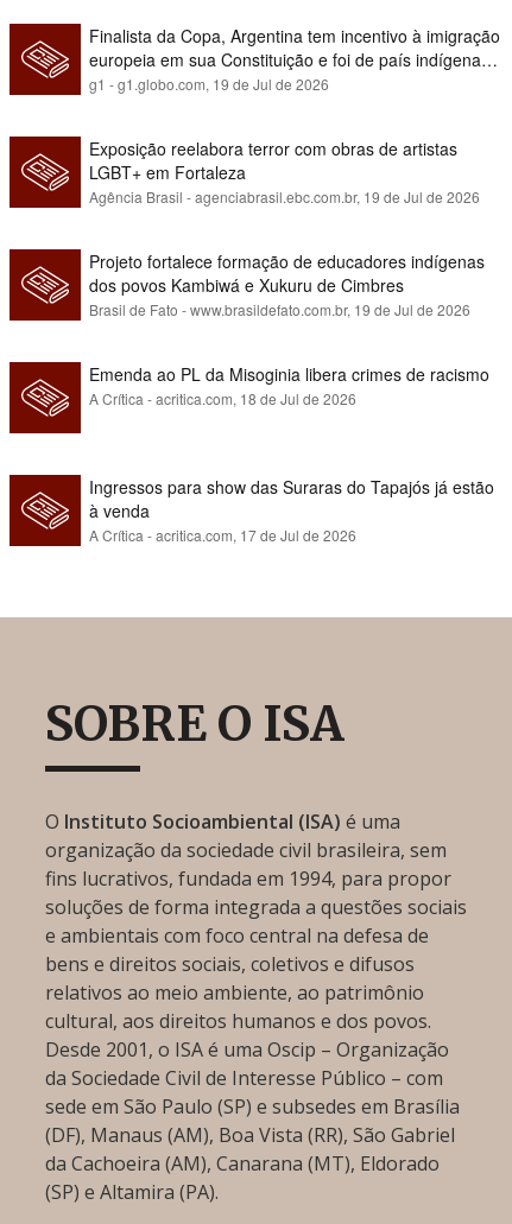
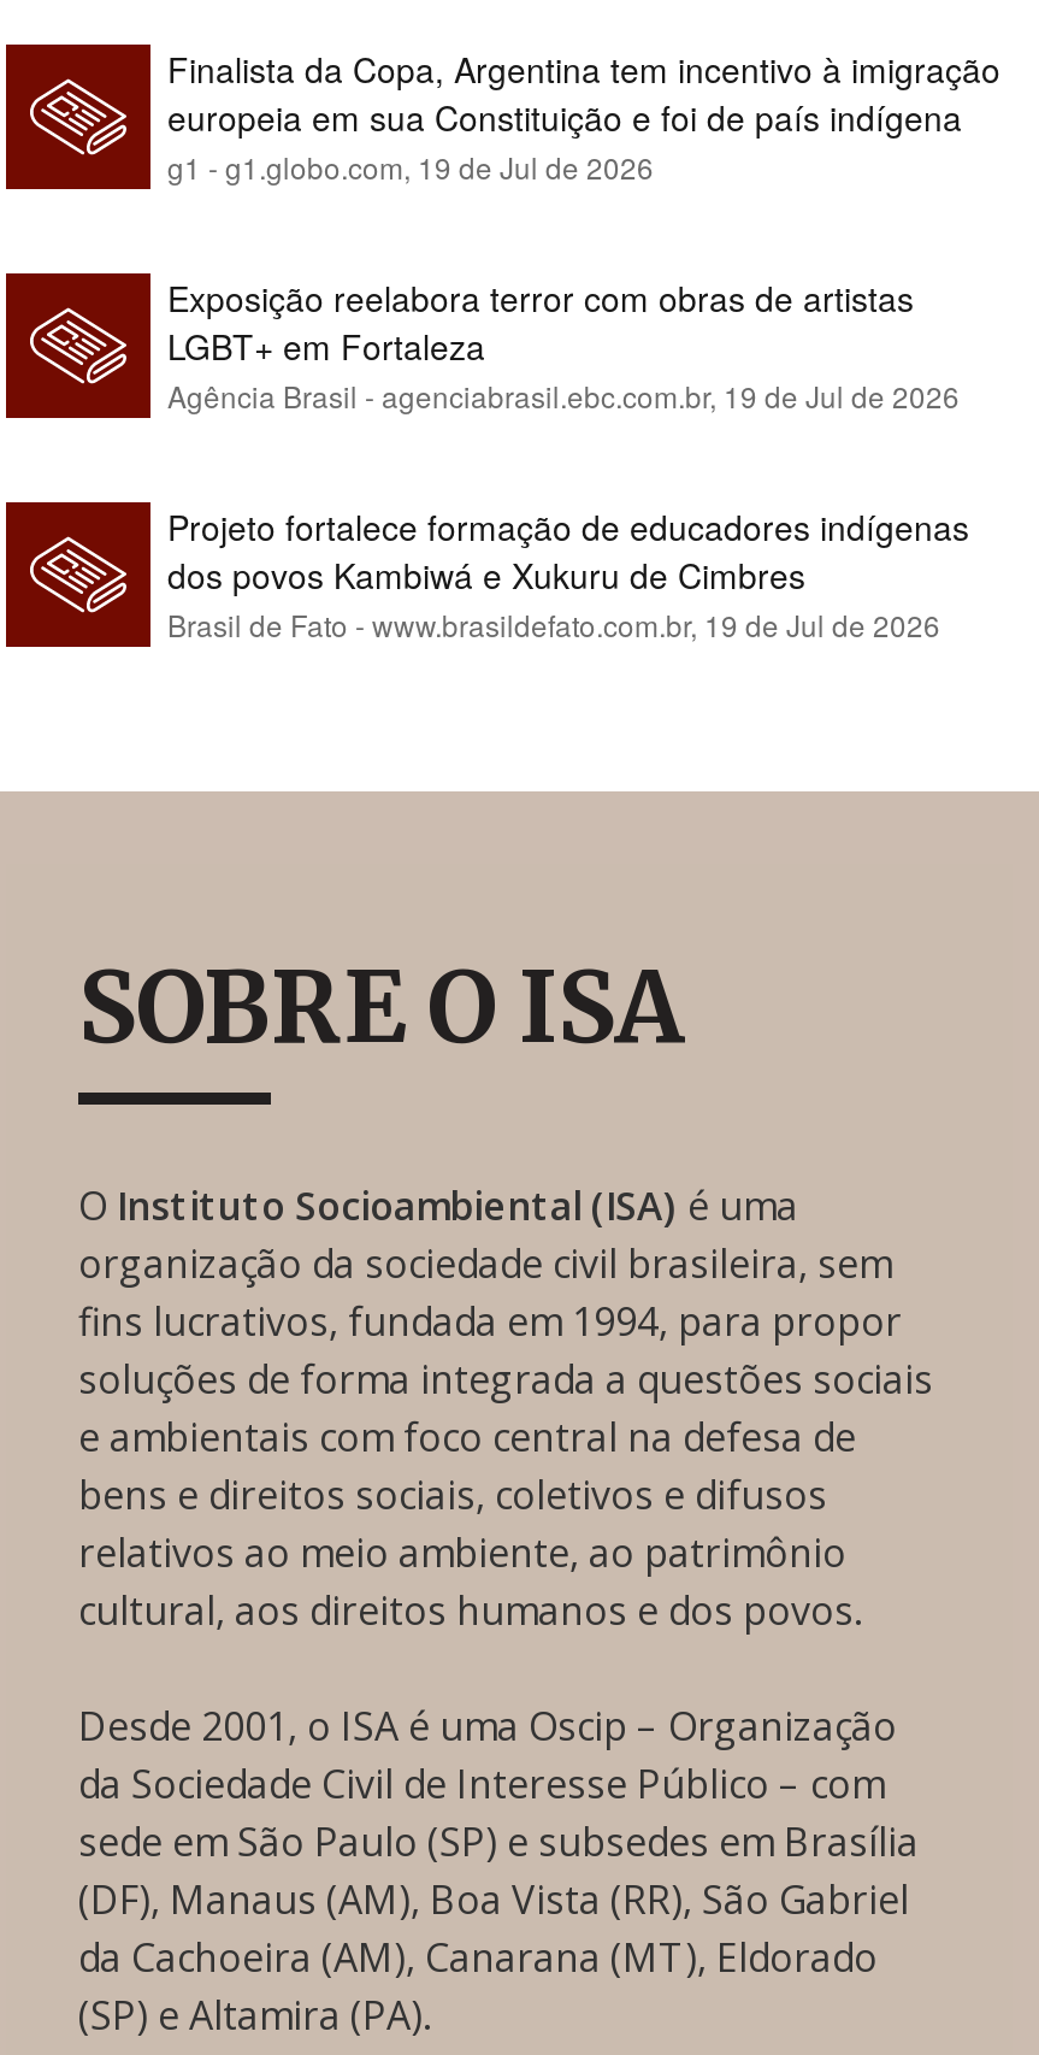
[89,362,489,408] Emenda ao PL da Misoginia libera crimes de racismo | A Crítica - acritica.com, 18 de Jul de 2026 -> none
[89,475,494,545] Ingressos para show das Suraras do Tapajós já estão | à venda | A Crítica - acritica.com, 17 de Jul de 2026 -> none
moved [45,695,467,1034] -> [78,948,933,1637]: SOBRE O ISA | O Instituto Socioambiental (ISA) é uma | organização da sociedade civil brasileira, sem | ... | relativos ao meio ambiente, ao patrimônio | cultural, aos direitos humanos e dos povos.

